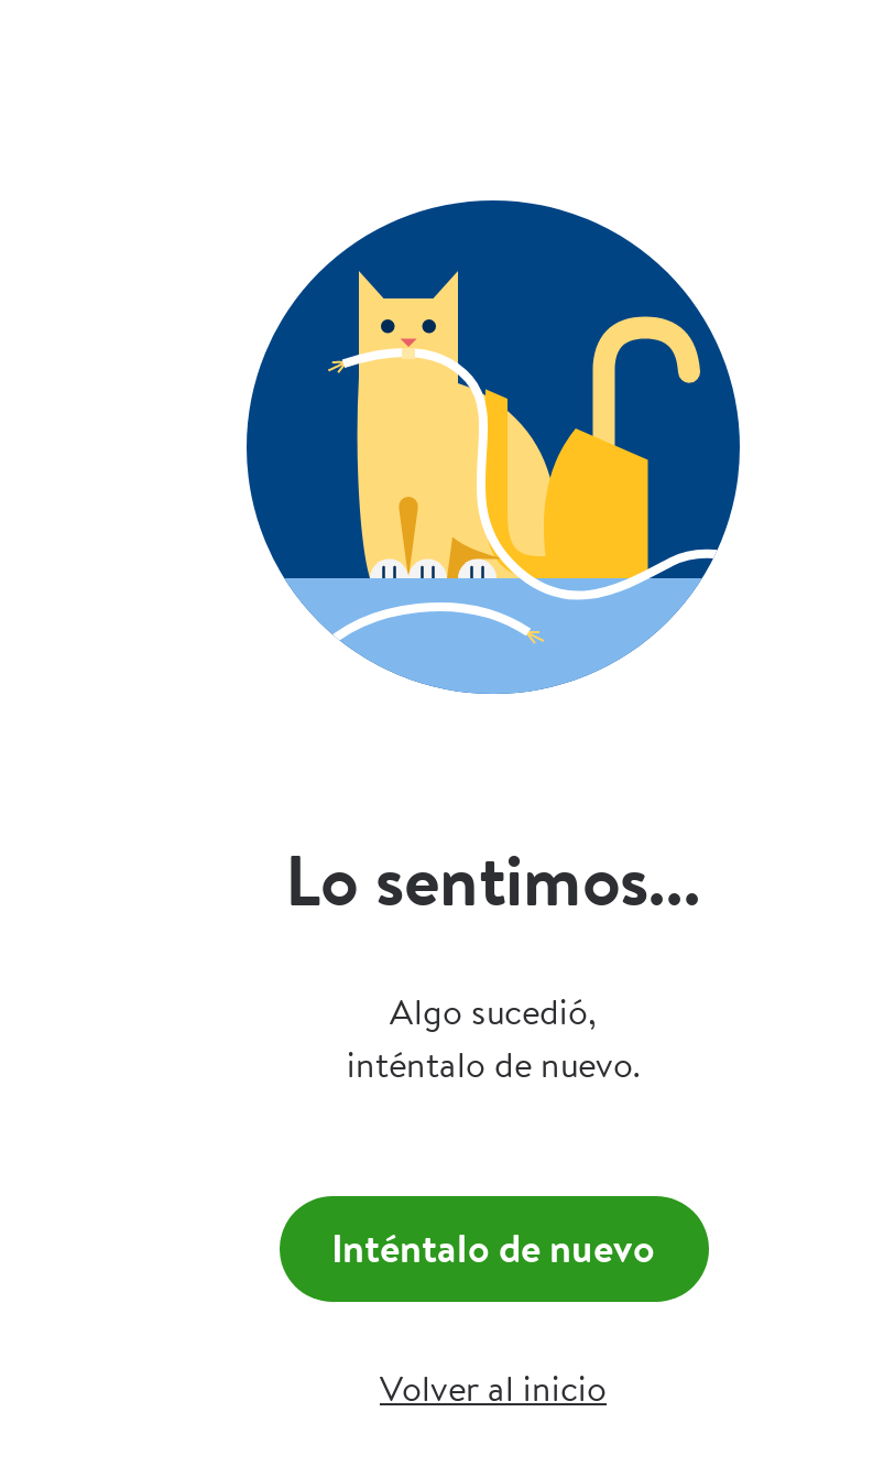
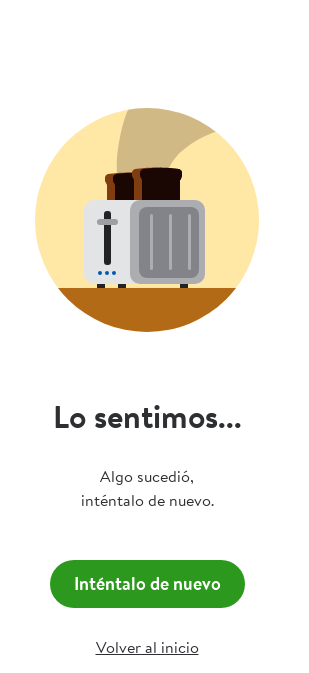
[244,198,742,696] [image] -> [35,107,259,333] [image]

